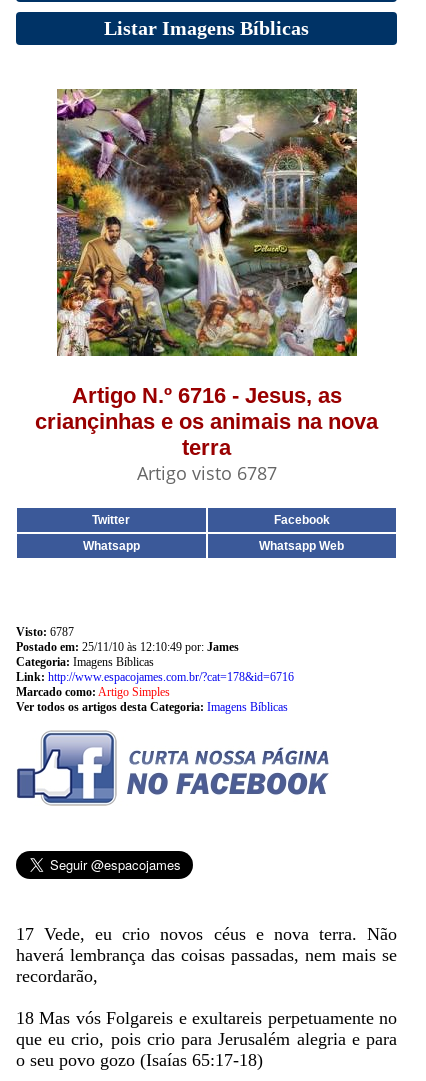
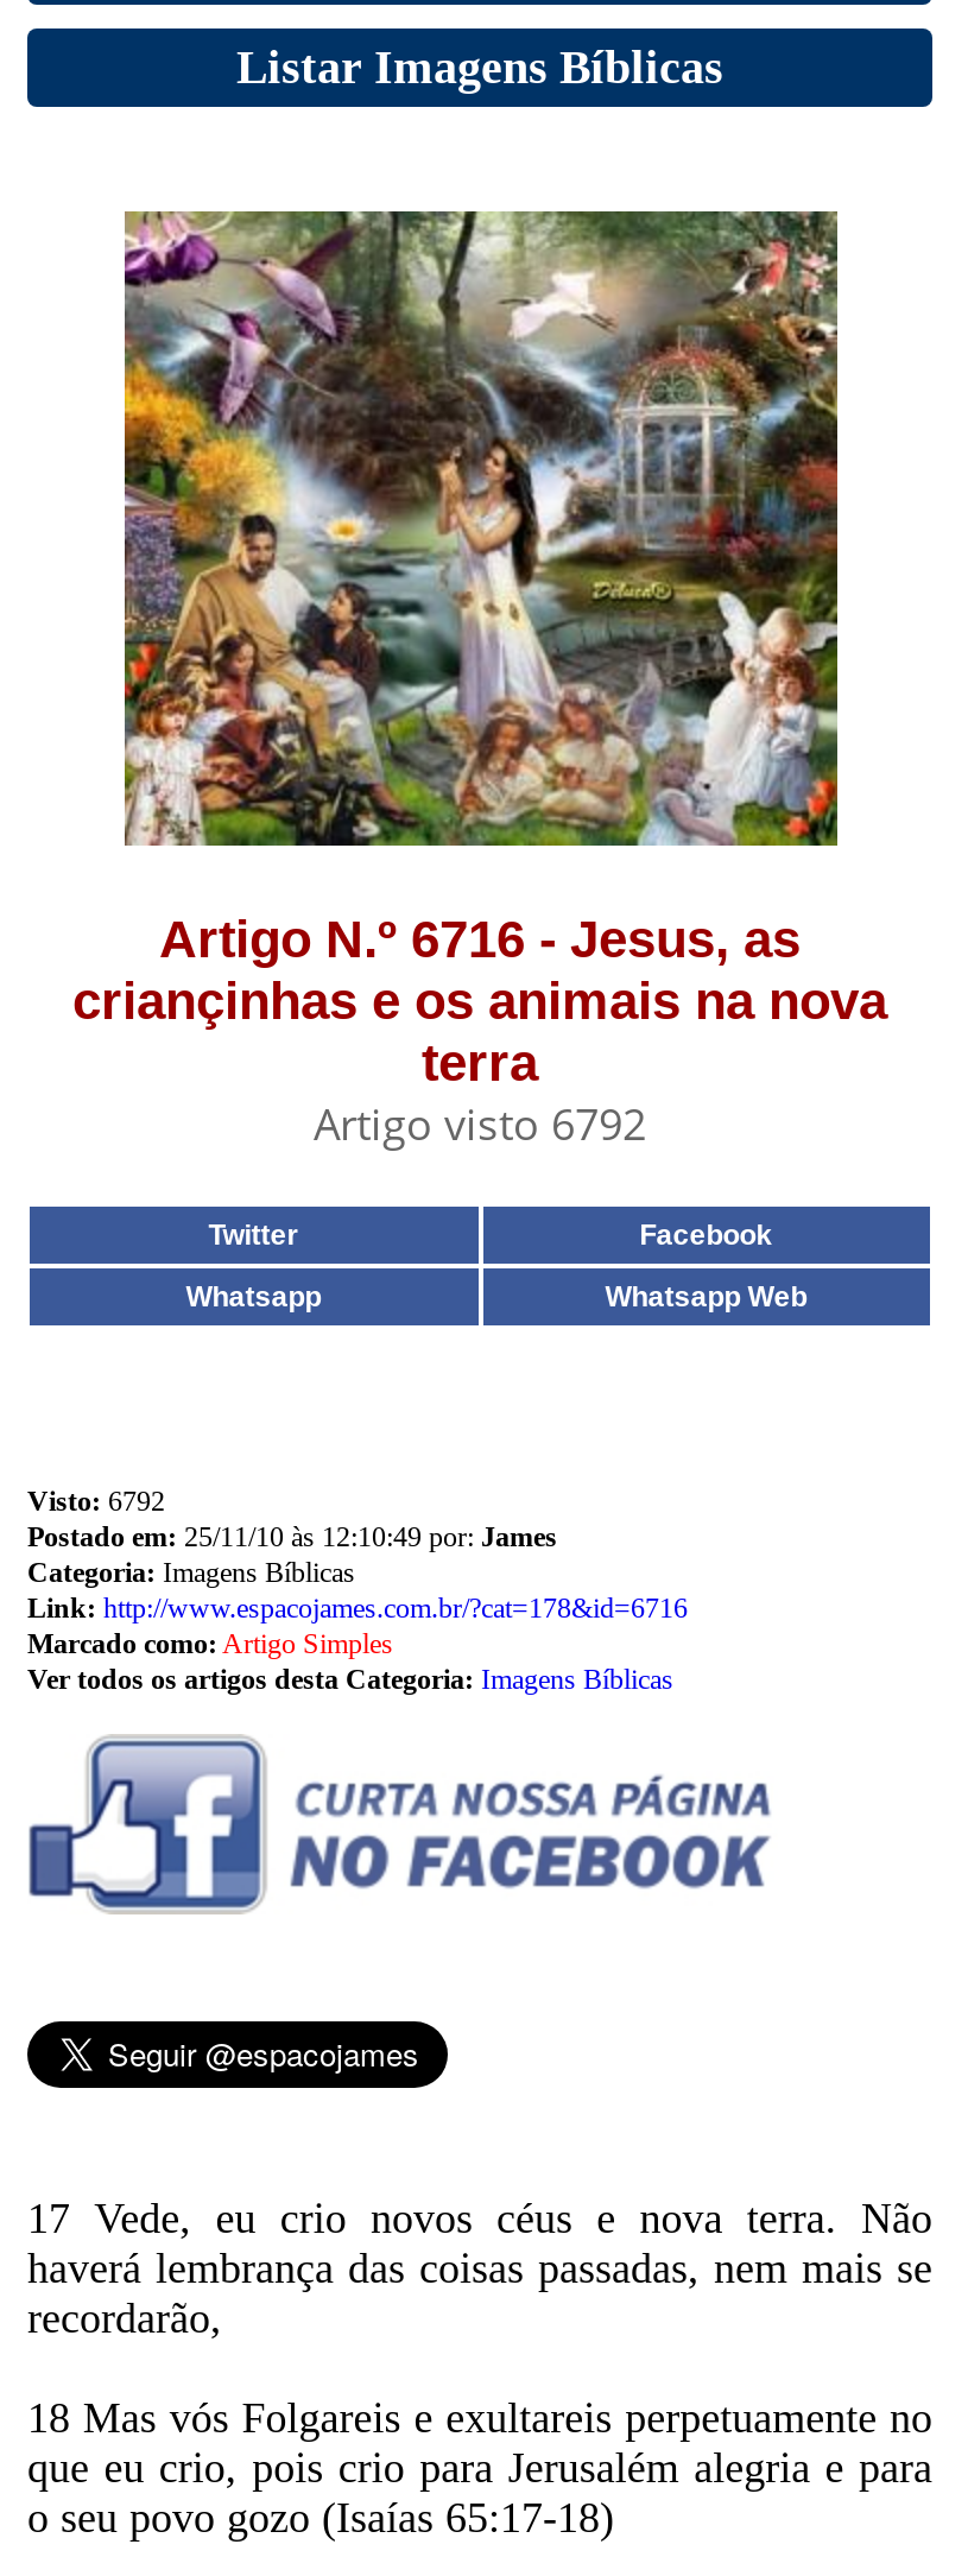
[136,461,276,485] Artigo visto 6787 -> [314,1095,646,1152] Artigo visto 6792
[16,625,74,639] Visto: 6787 -> [27,1485,165,1518] Visto: 6792

